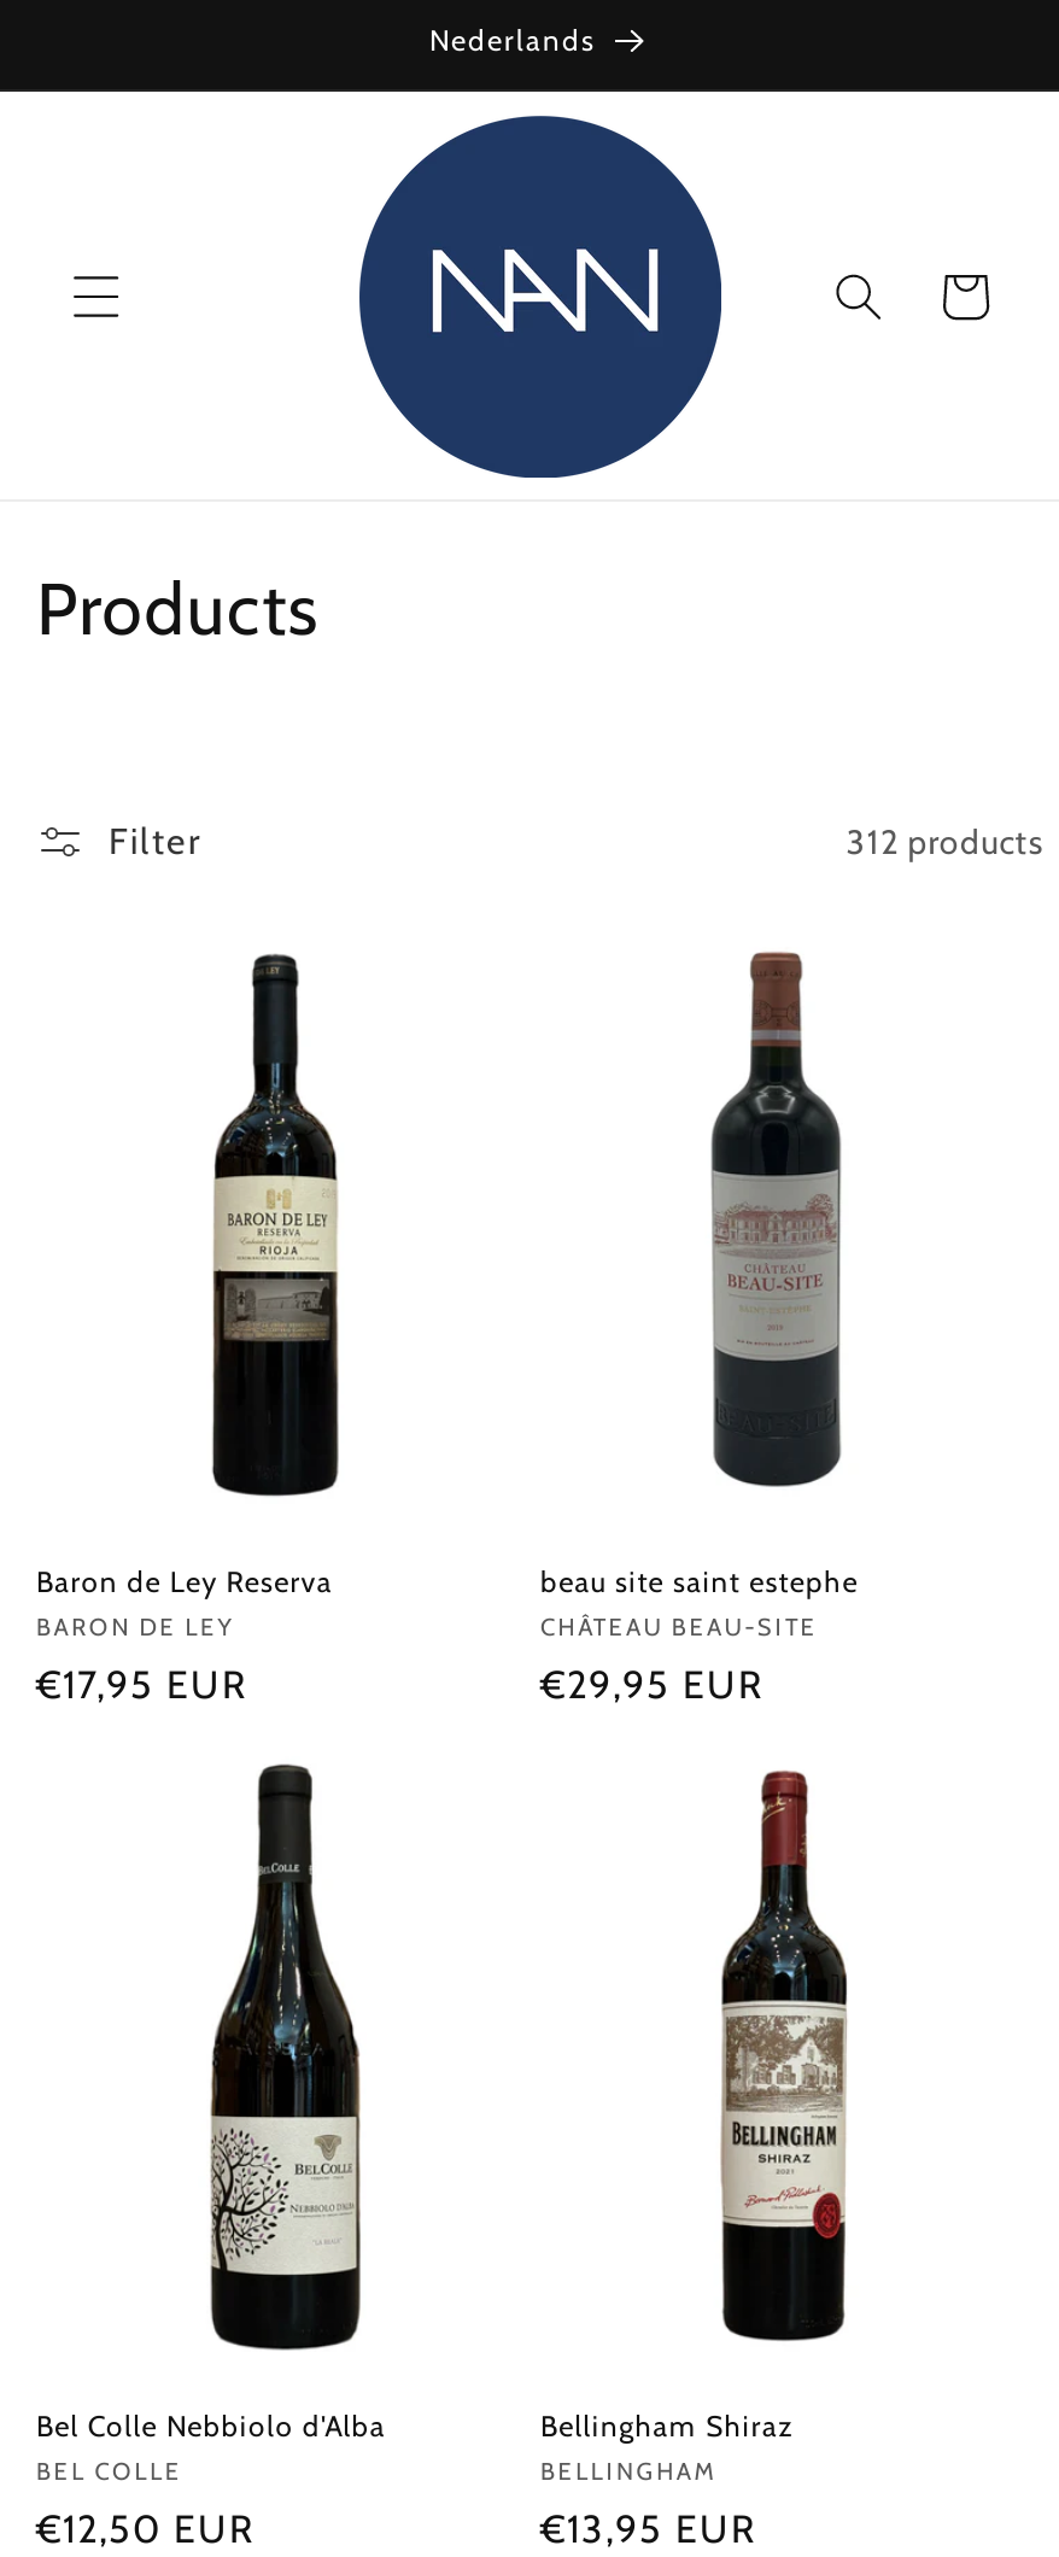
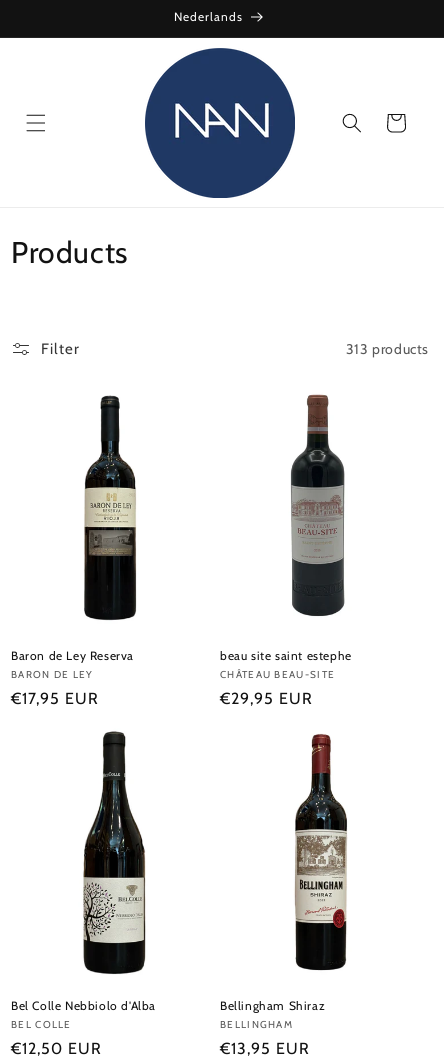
[846,819,1045,862] 312 products -> [346,339,429,357] 313 products

